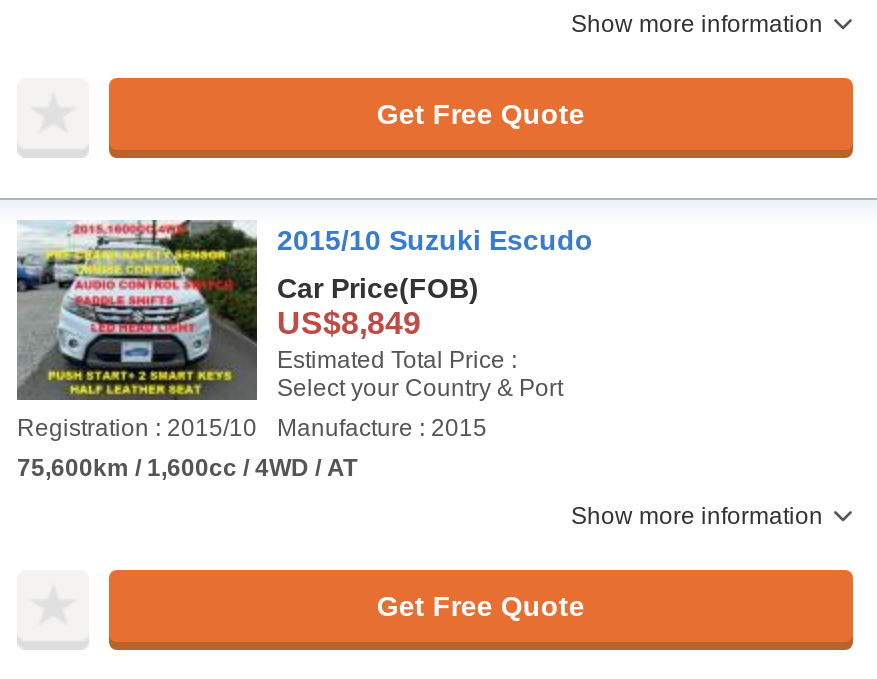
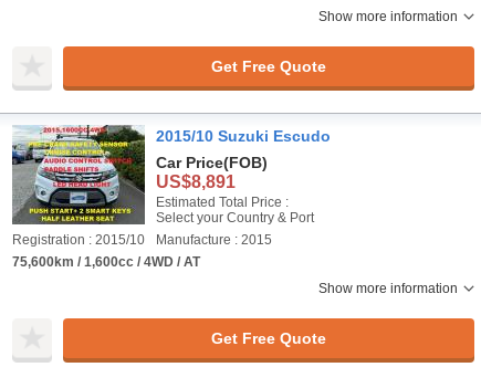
[277,306,421,340] US$8,849 -> [156,172,236,191] US$8,891

